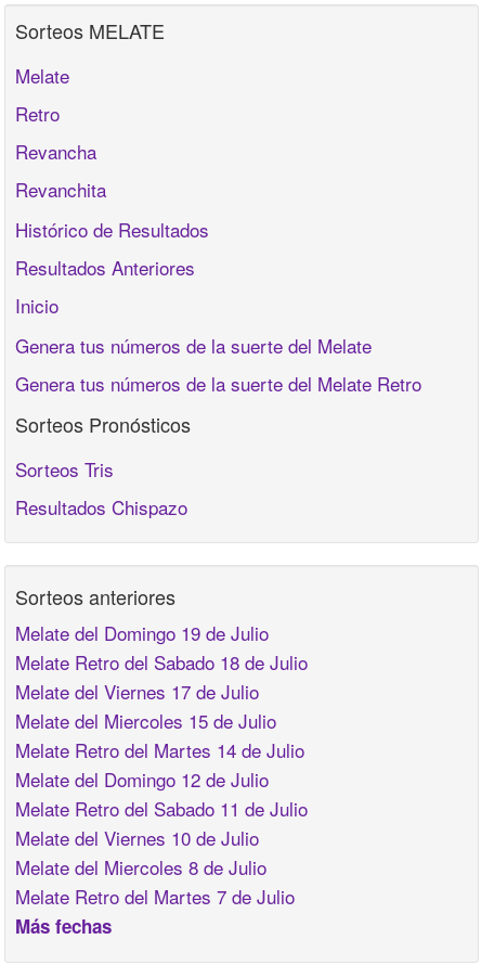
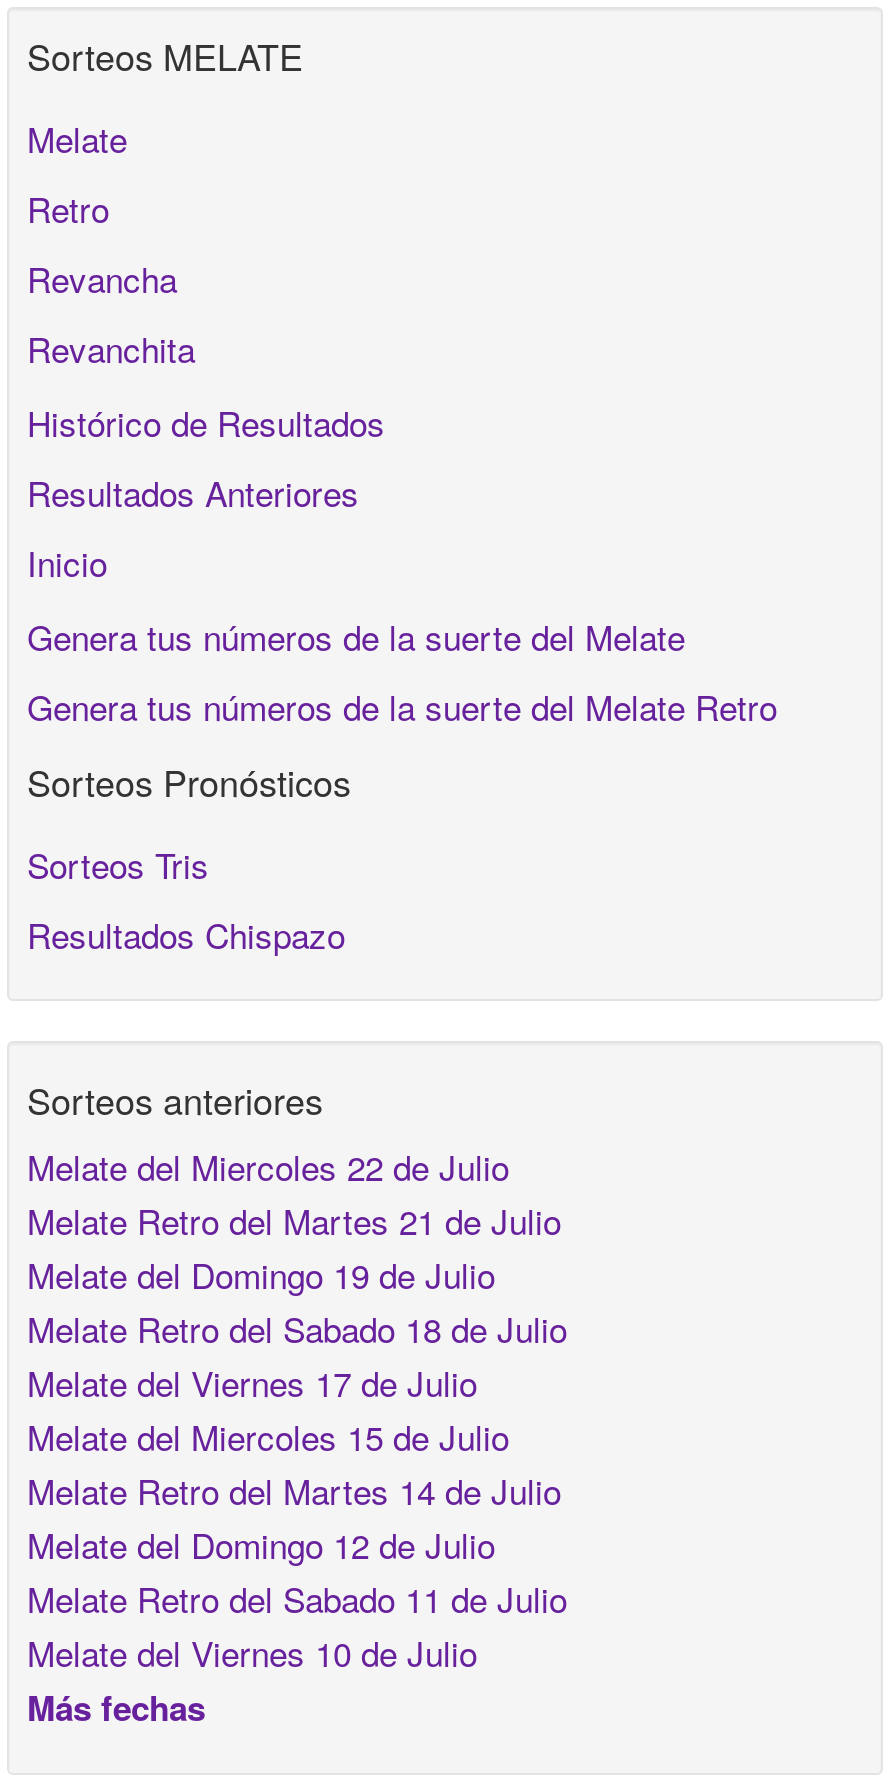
none -> [27,1142,561,1246] Melate del Miercoles 22 de Julio | Melate Retro del Martes 21 de Julio
moved [15,620,308,852] -> [27,1250,567,1678]: Melate del Domingo 19 de Julio | Melate Retro del Sabado 18 de Julio | Melate del Viernes 17 de Julio | Melate del Miercoles 15 de Julio | Melate Retro del Martes 14 de Julio | Melate del Domingo 12 de Julio | Melate Retro del Sabado 11 de Julio | Melate del Viernes 10 de Julio
[15,854,295,910] Melate del Miercoles 8 de Julio | Melate Retro del Martes 7 de Julio -> none

